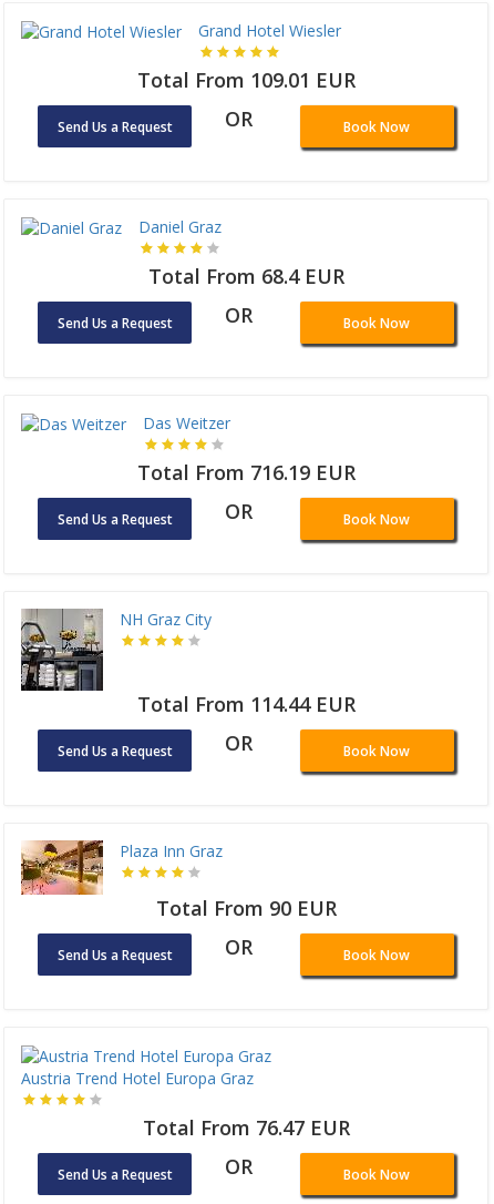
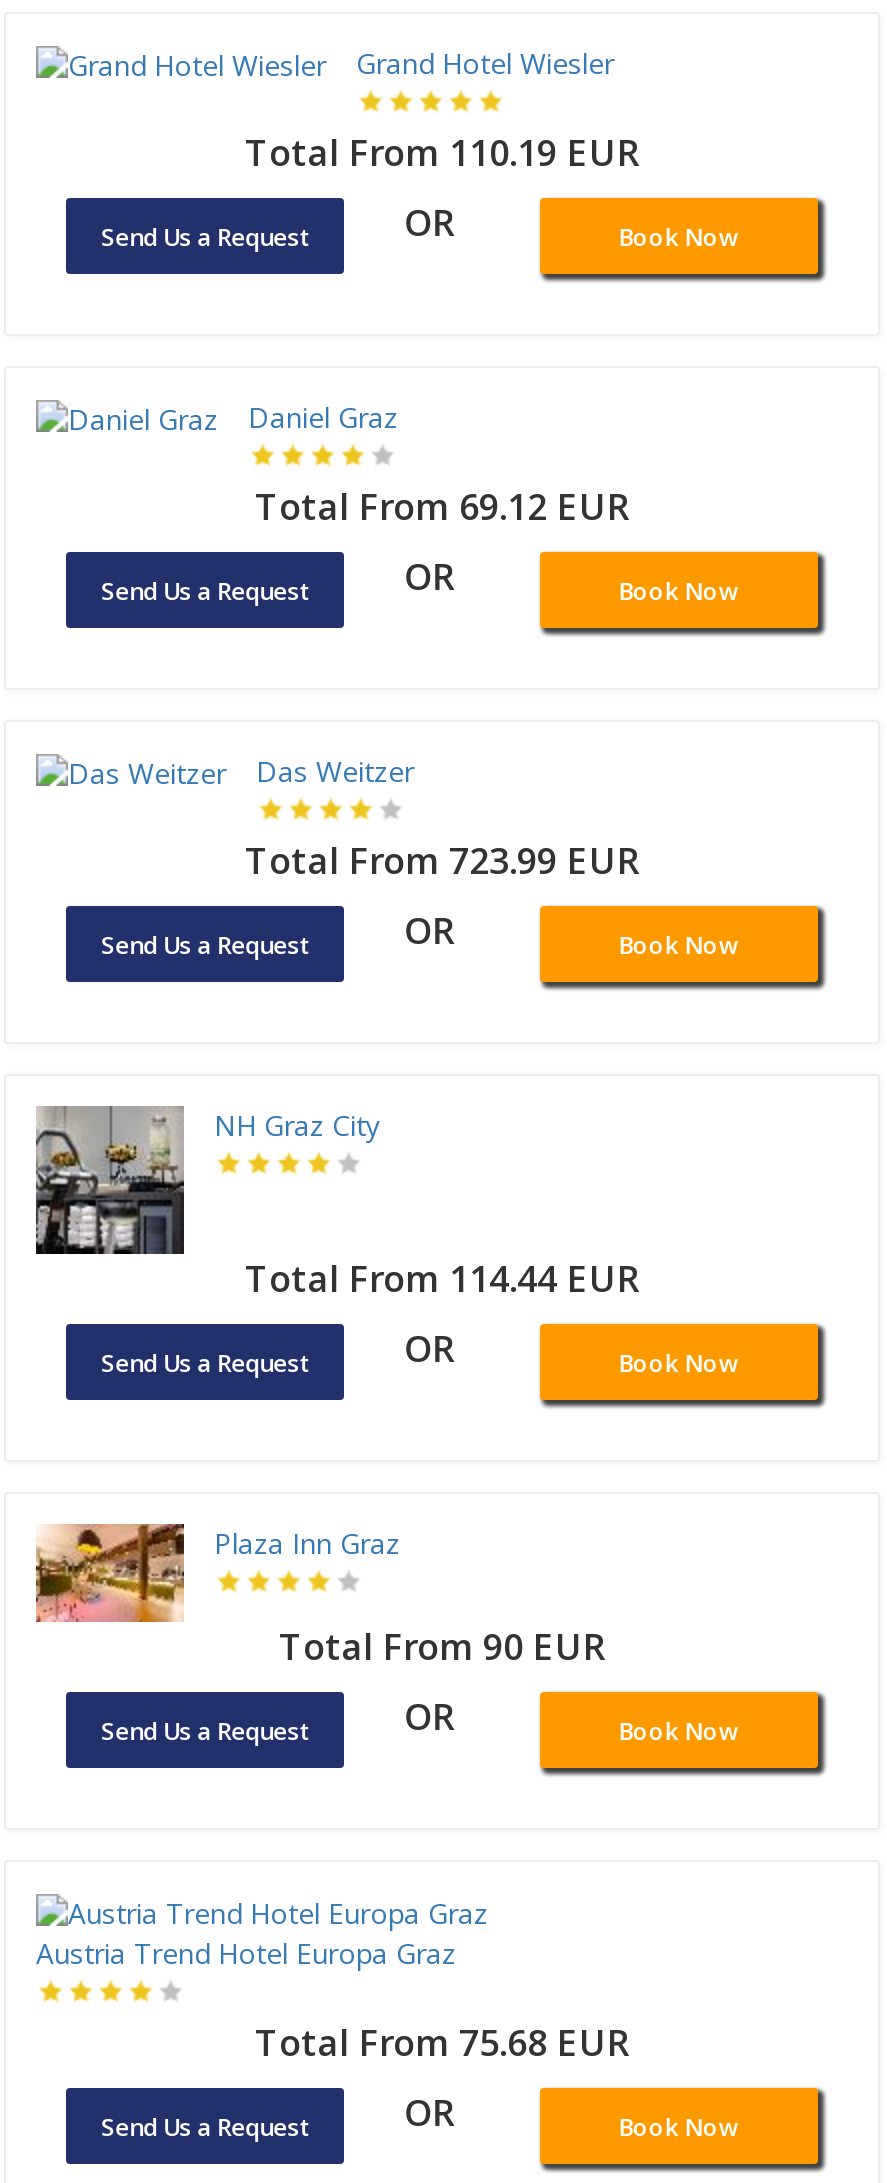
[137,66,355,93] Total From 109.01 EUR -> [245,128,639,176] Total From 110.19 EUR
[148,263,344,289] Total From 68.4 EUR -> [255,482,629,530] Total From 69.12 EUR
[137,459,355,485] Total From 716.19 EUR -> [245,836,639,884] Total From 723.99 EUR
[142,1114,349,1141] Total From 76.47 EUR -> [255,2018,629,2066] Total From 75.68 EUR

